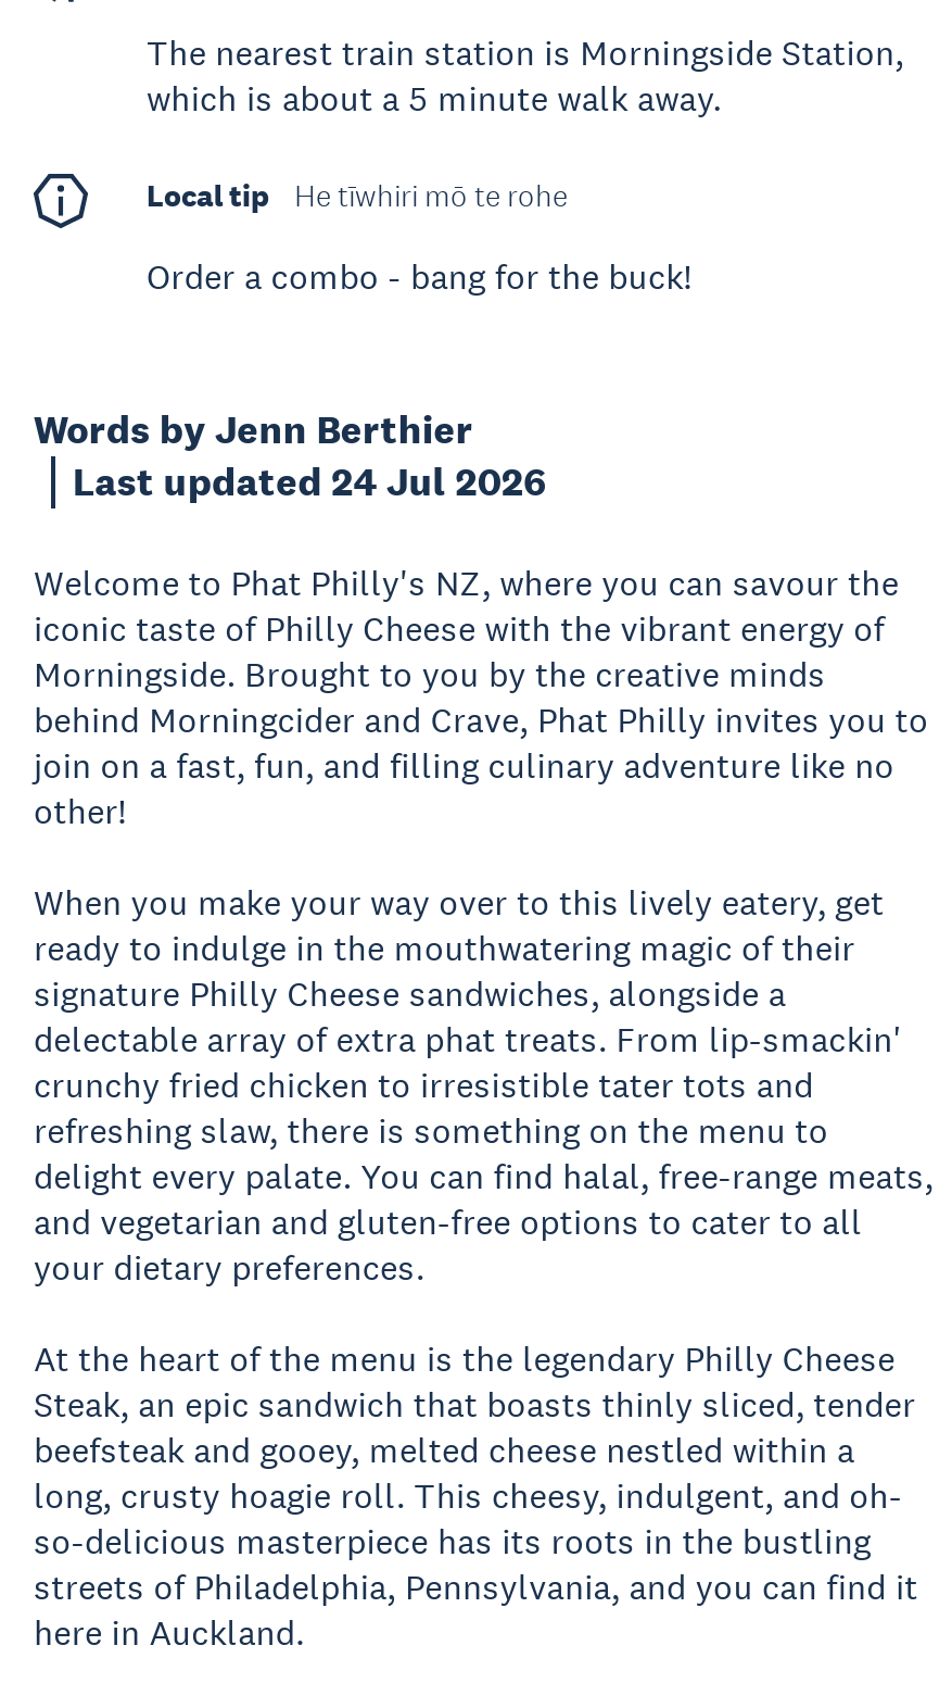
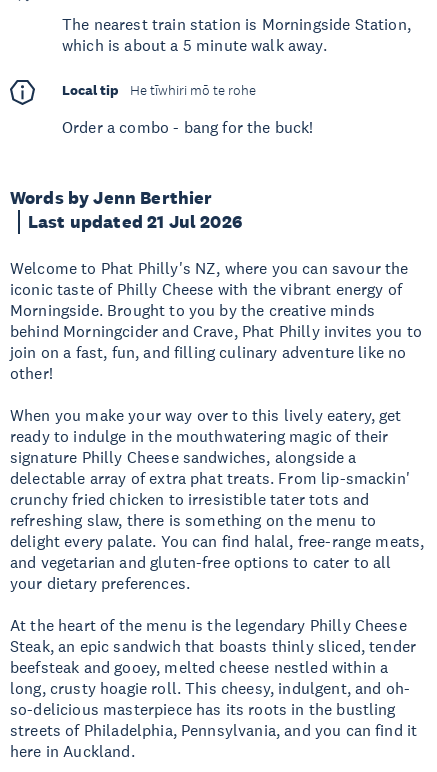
[73,459,546,506] Last updated 24 Jul 2026 -> [28,211,242,233] Last updated 21 Jul 2026

